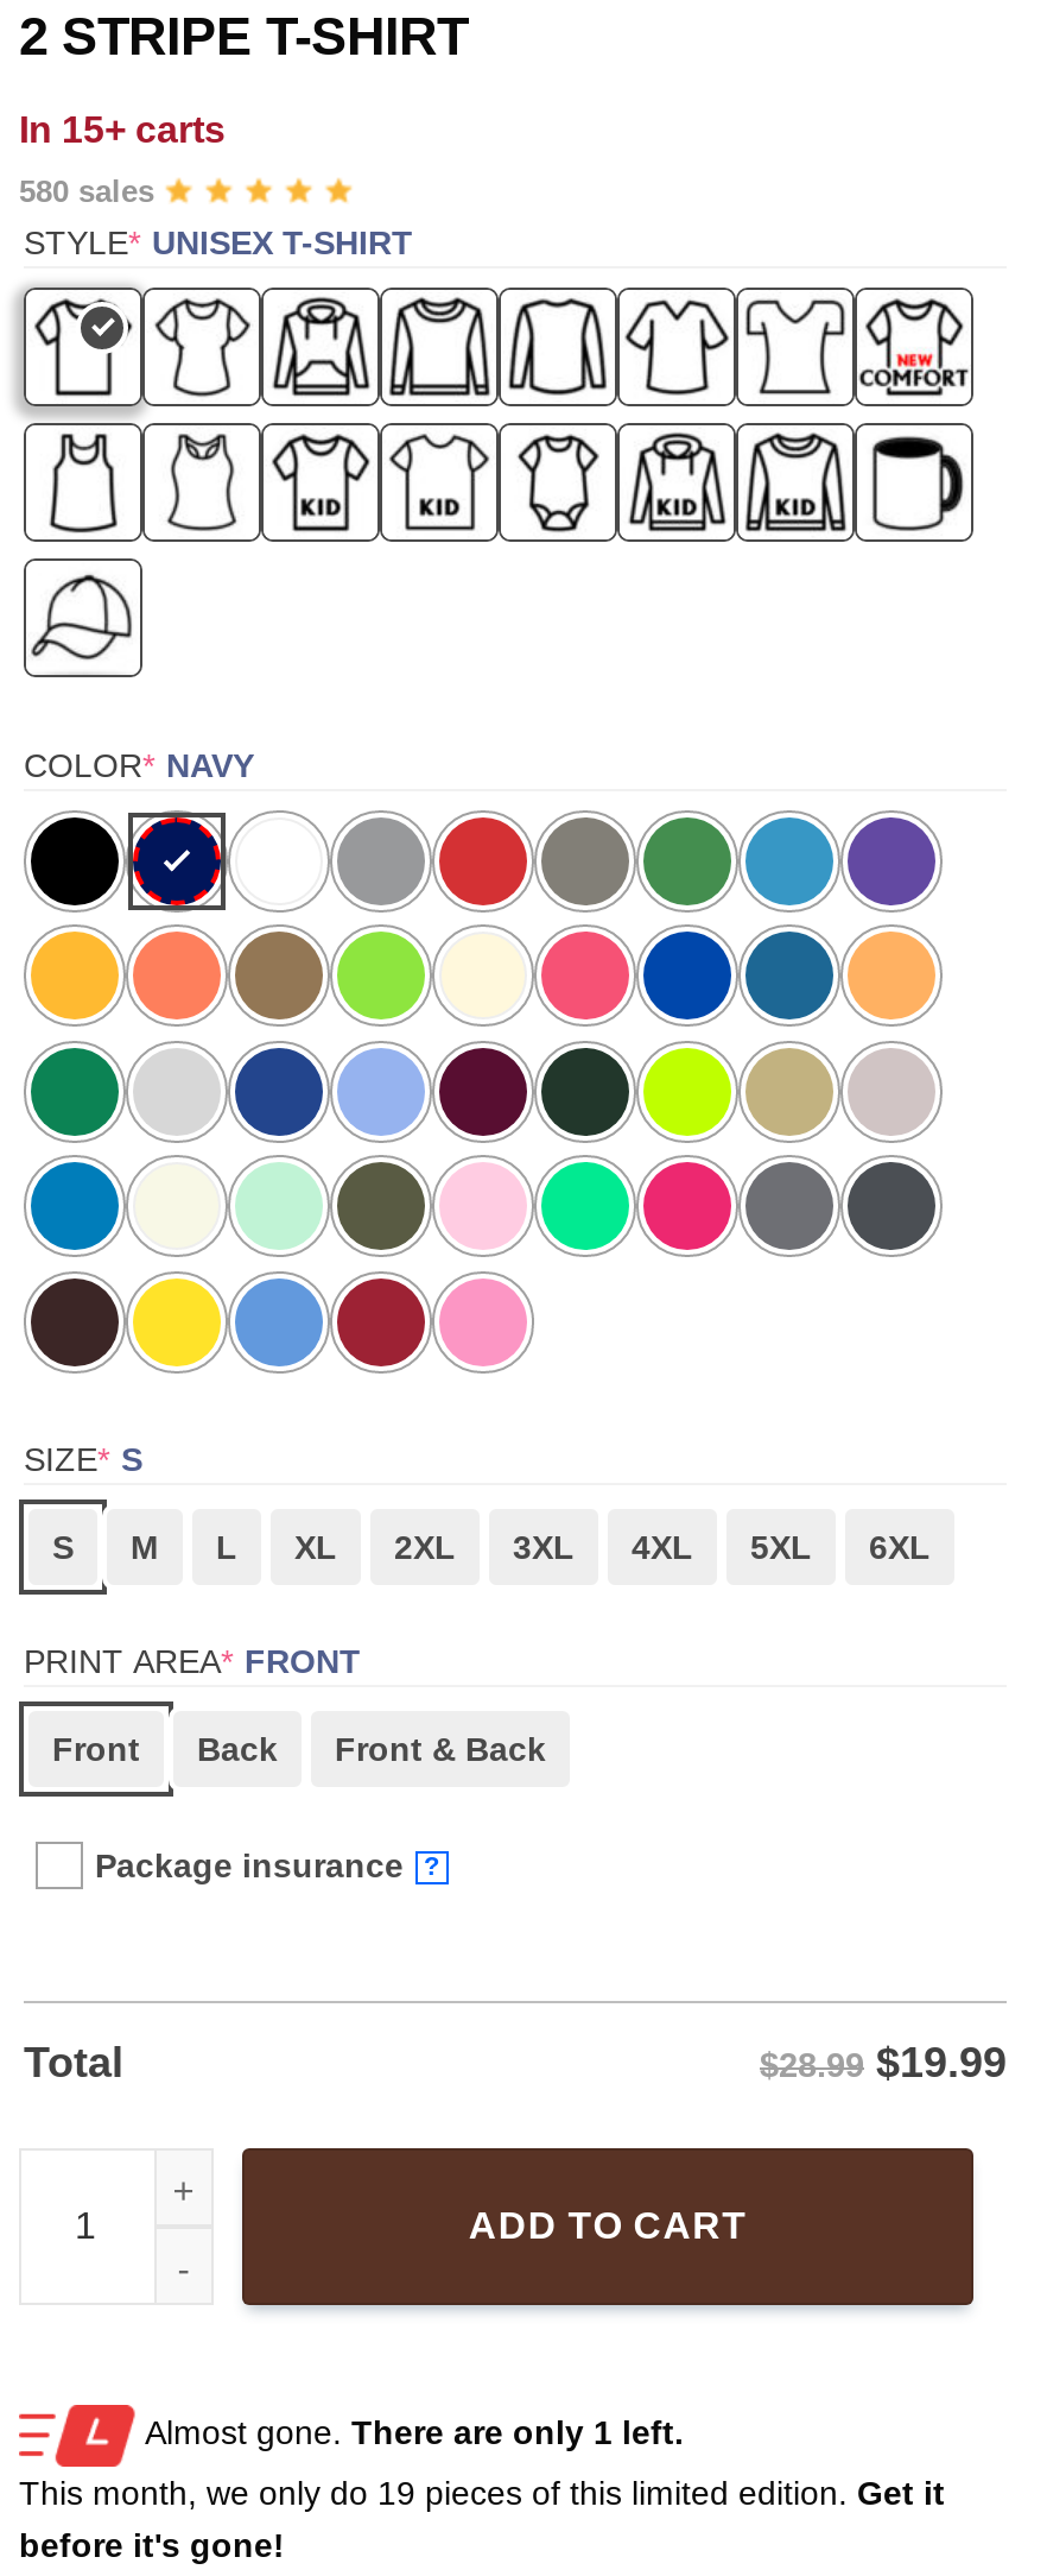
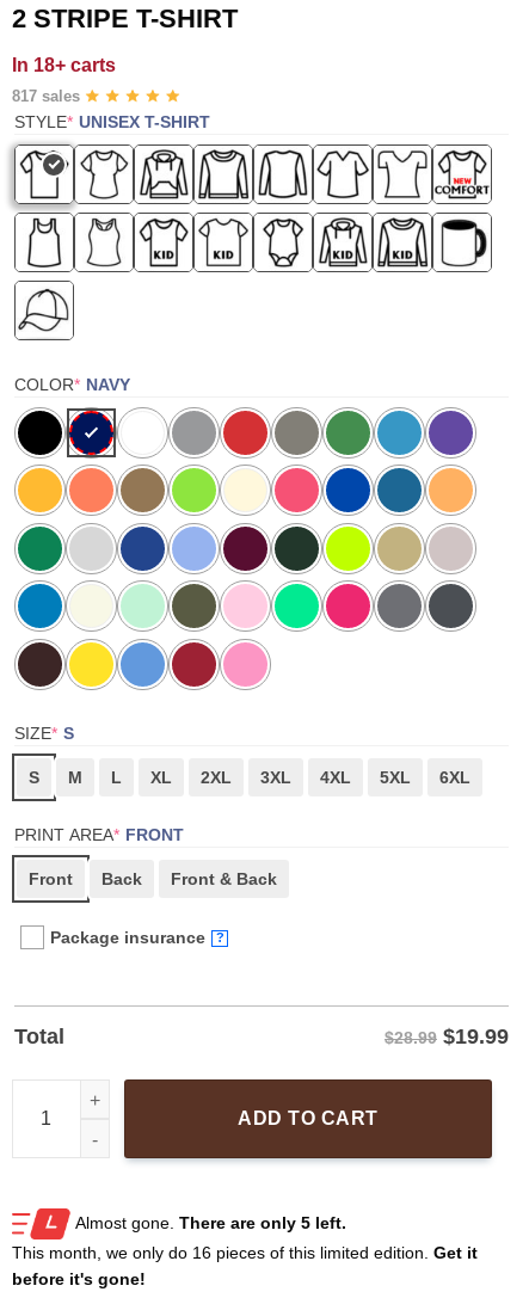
[19,108,226,149] In 15+ carts -> [12,54,116,75] In 18+ carts
[19,172,154,208] 580 sales -> [12,87,80,104] 817 sales
[145,2414,684,2452] Almost gone. There are only 1 left. -> [75,1213,346,1232] Almost gone. There are only 5 left.
[19,2474,945,2512] This month, we only do 19 pieces of this limited edition. Get it -> [12,1243,478,1262] This month, we only do 16 pieces of this limited edition. Get it

